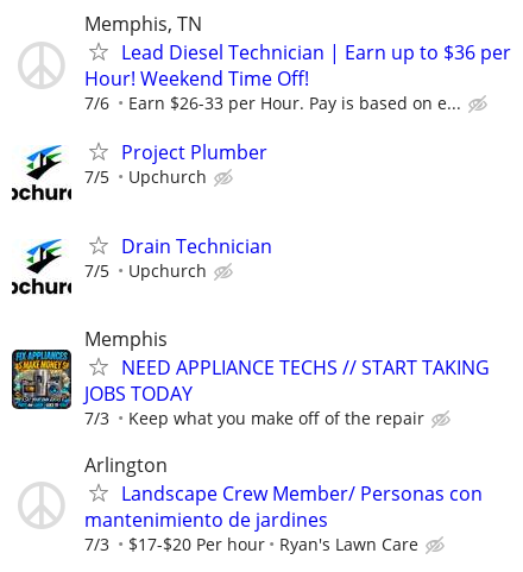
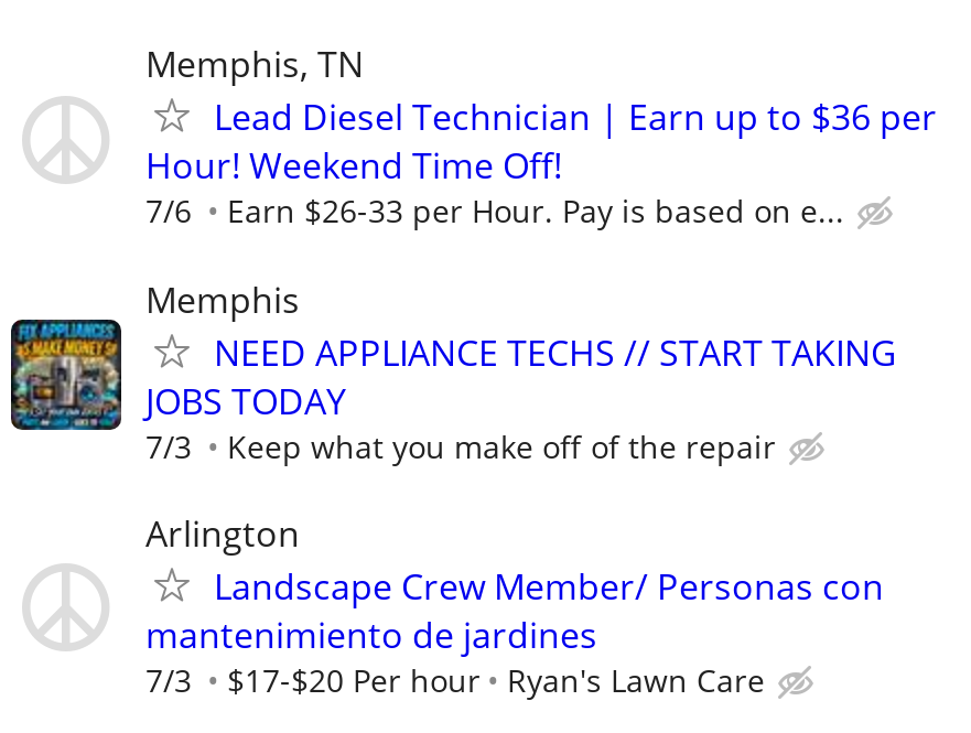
[11,139,272,282] [image] | Project Plumber | 7/5 | Upchurch | Drain Technician | 7/5 | Upchurch -> none
[11,239,73,295] [image] -> none

